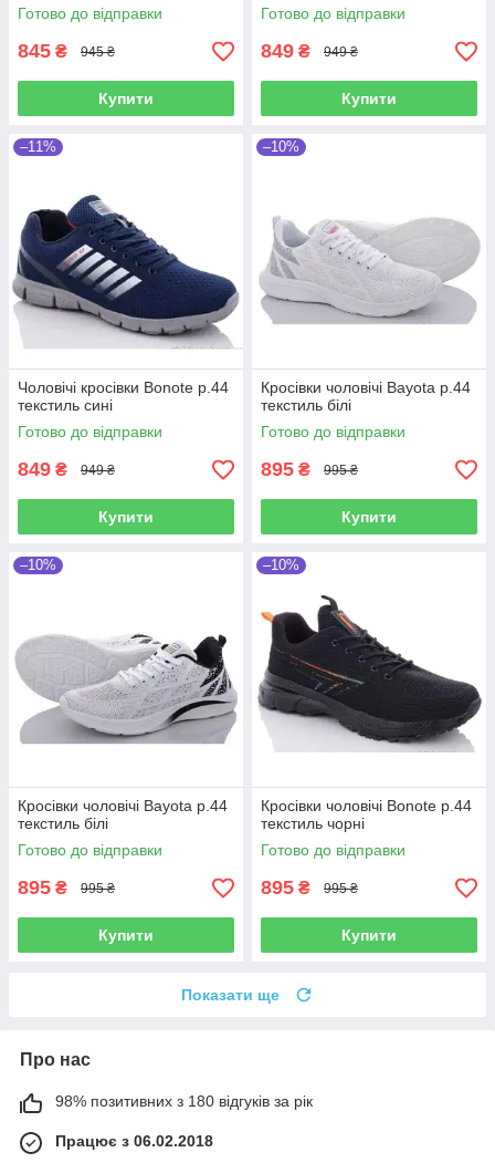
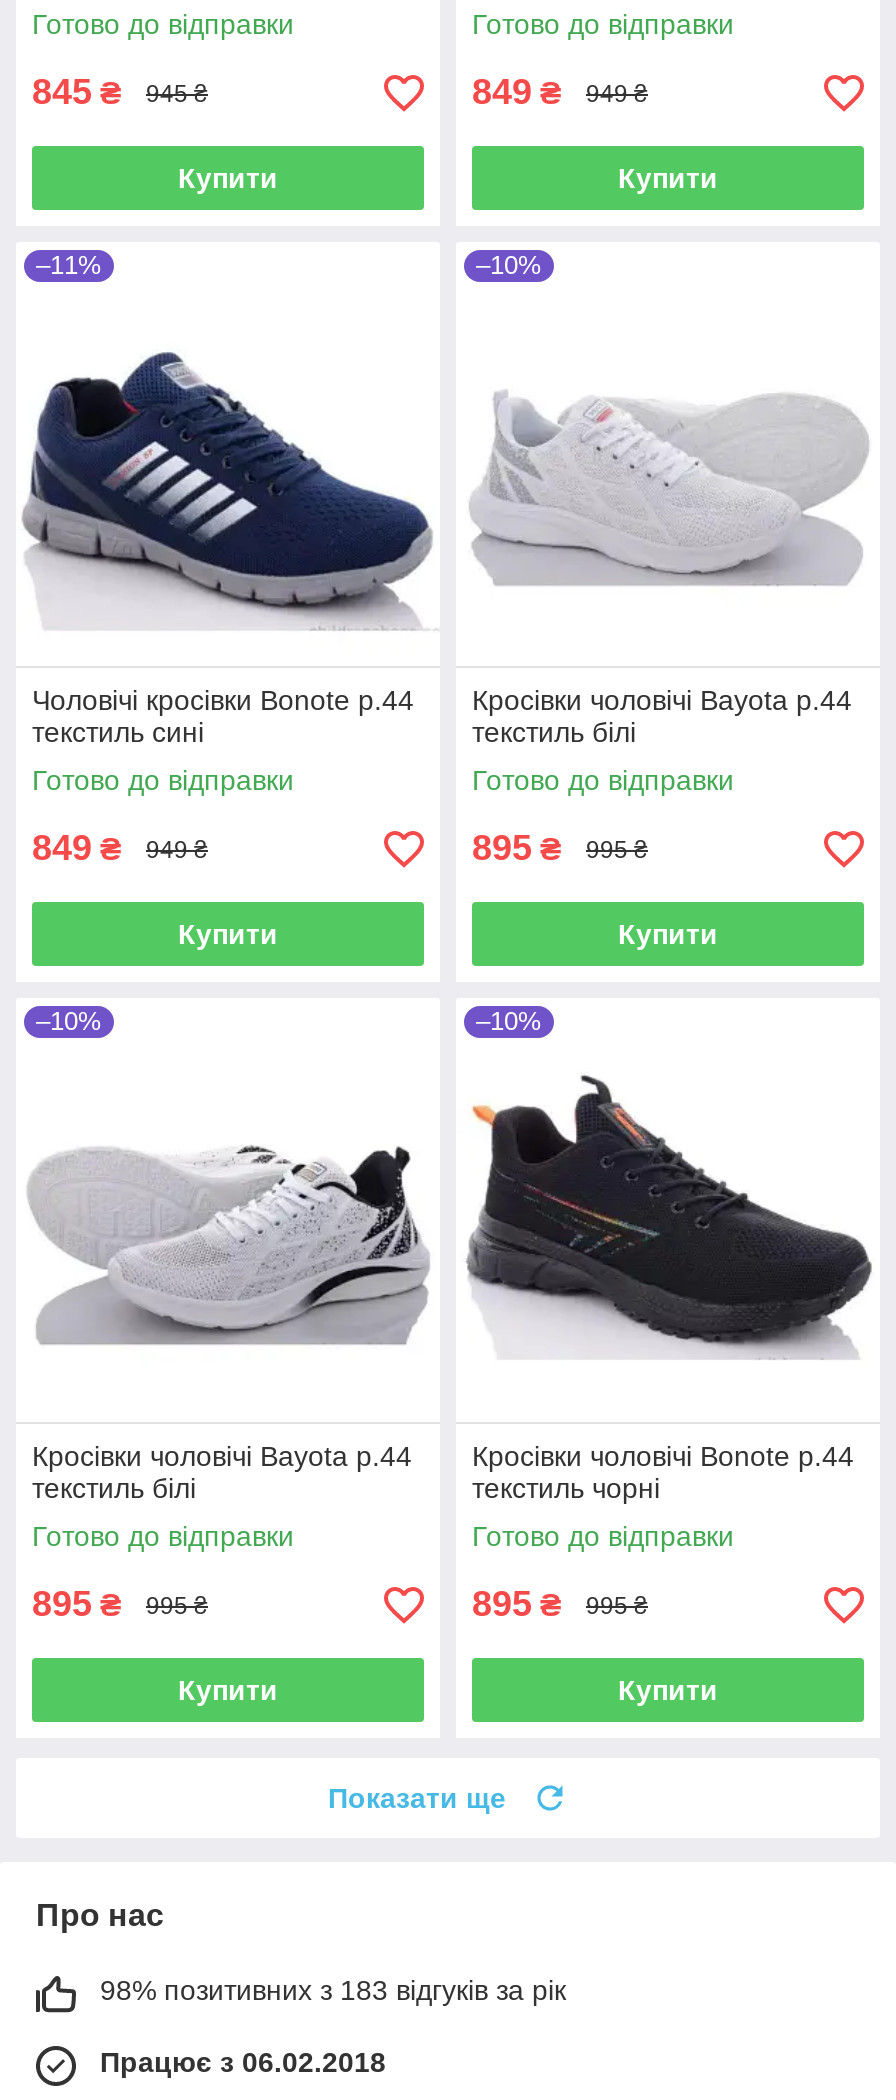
[55,1093,313,1110] 98% позитивних з 180 відгуків за рік -> [100,1975,566,2007] 98% позитивних з 183 відгуків за рік

